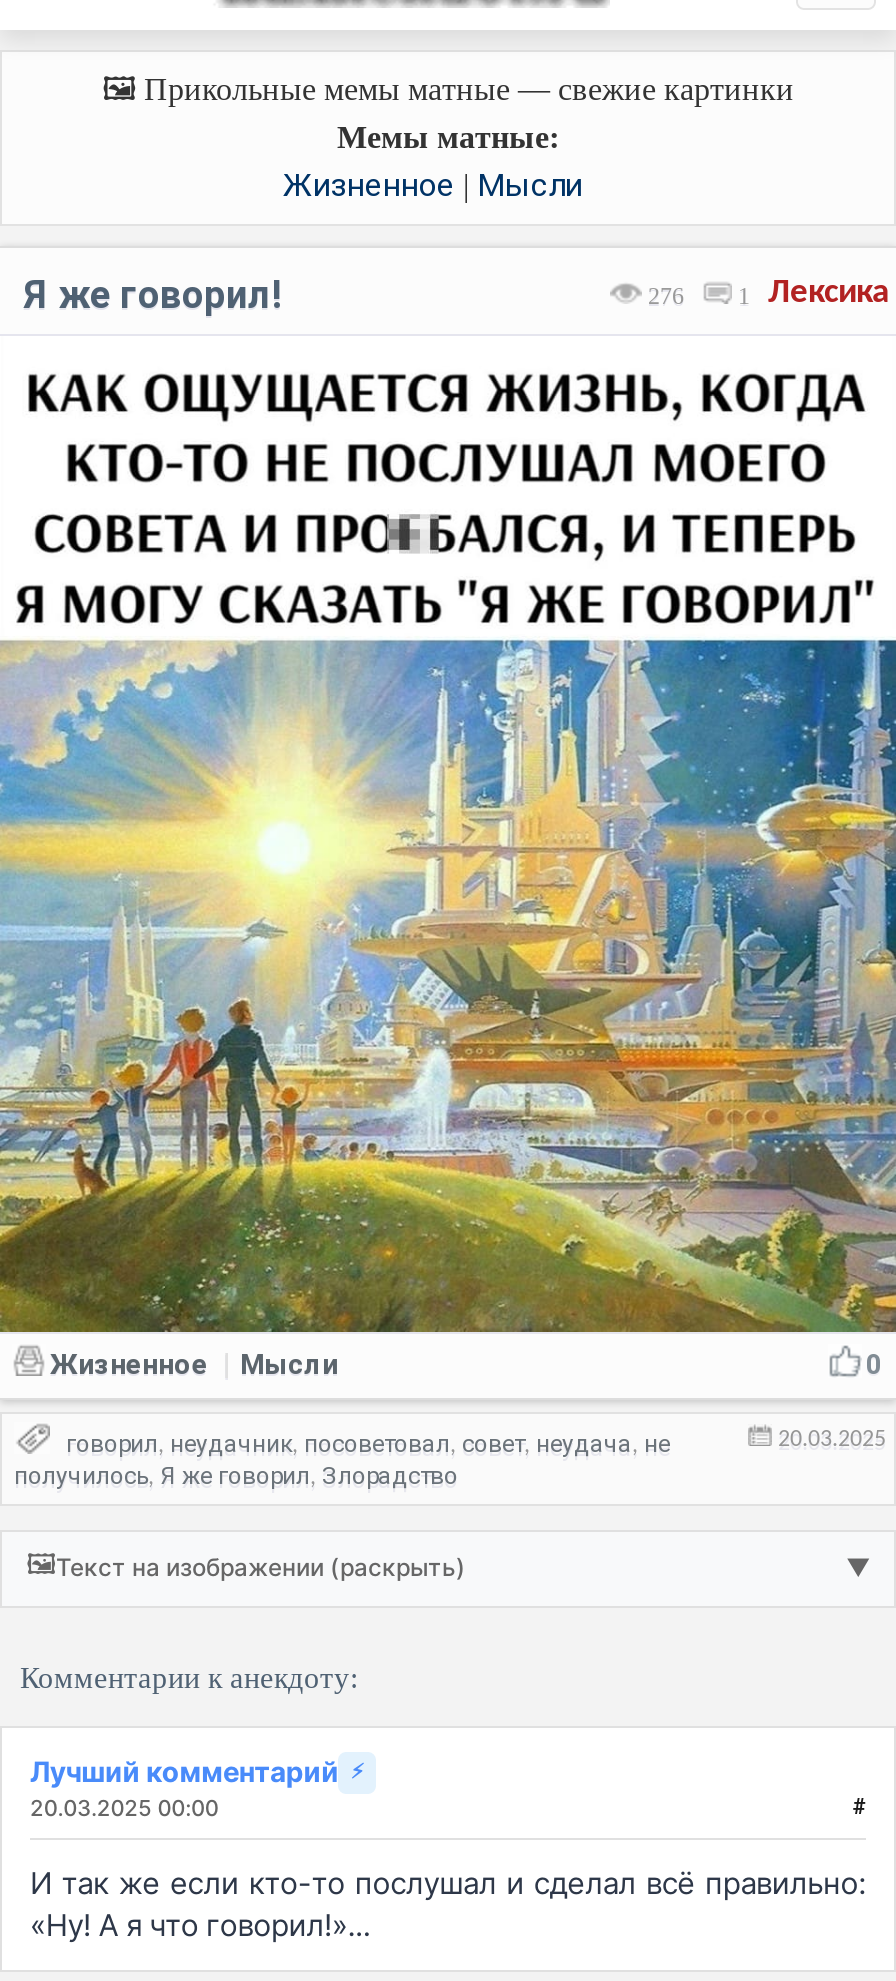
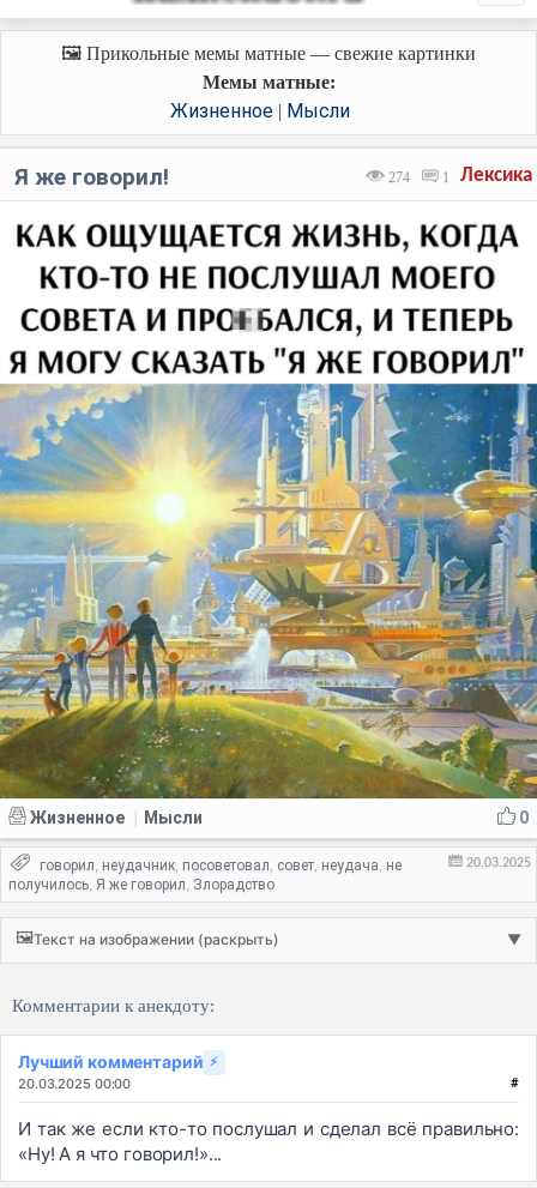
[642,276,888,310] 276 1 Лексика -> [385,165,532,186] 274 1 Лексика

